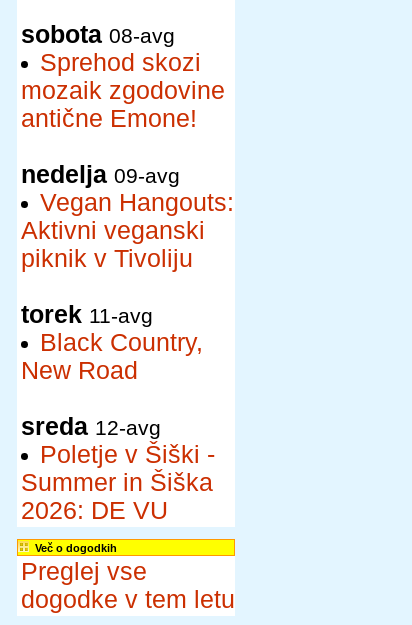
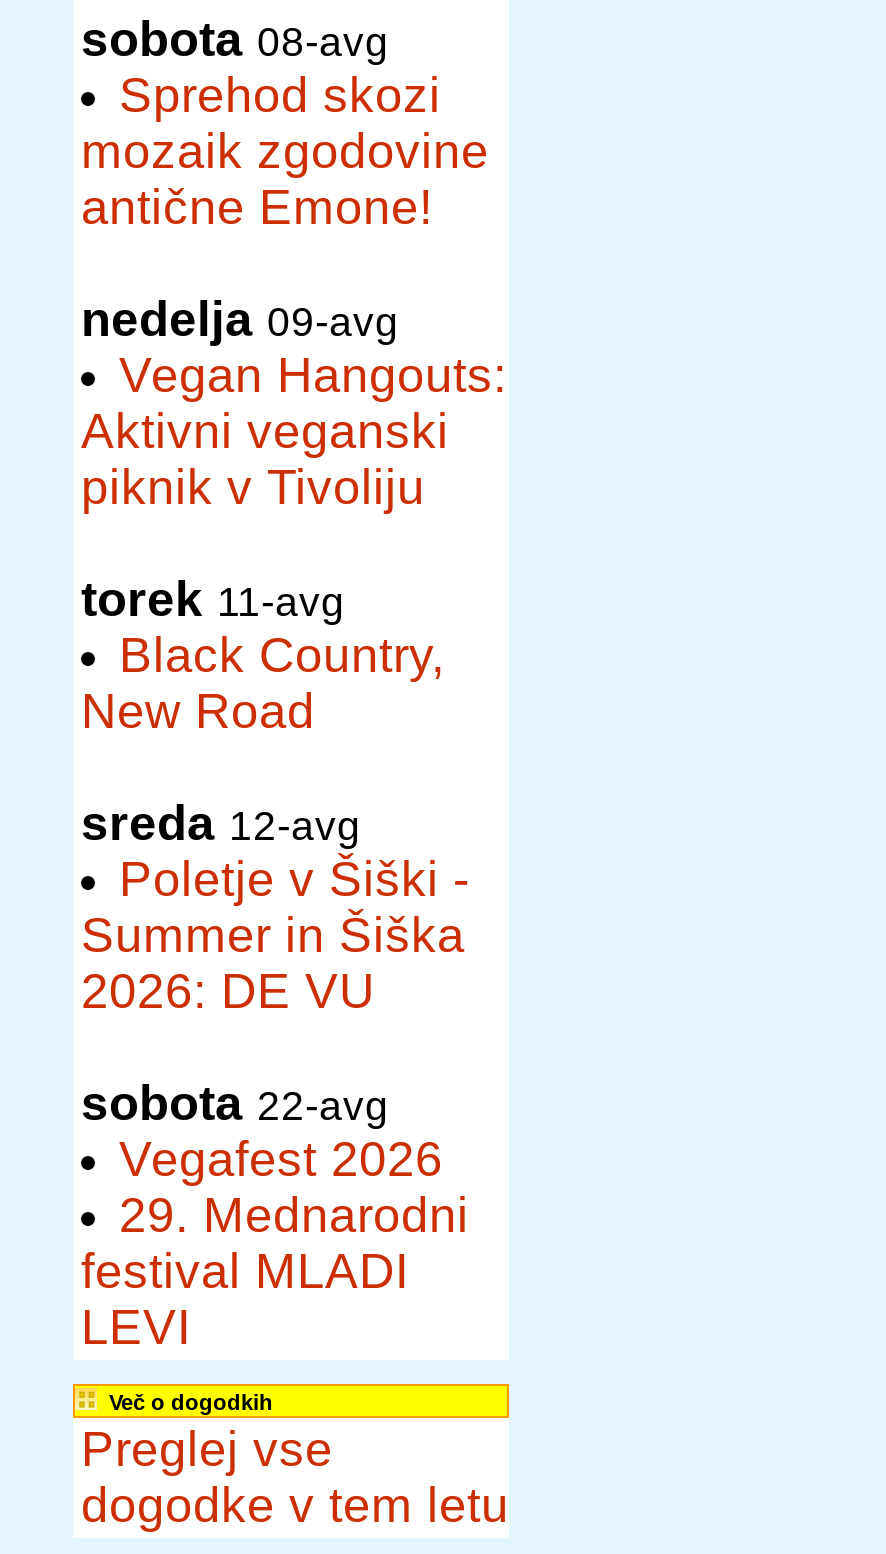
none -> [81,1076,469,1354] sobota 22-avg | Vegafest 2026 | 29. Mednarodni | festival MLADI | LEVI

